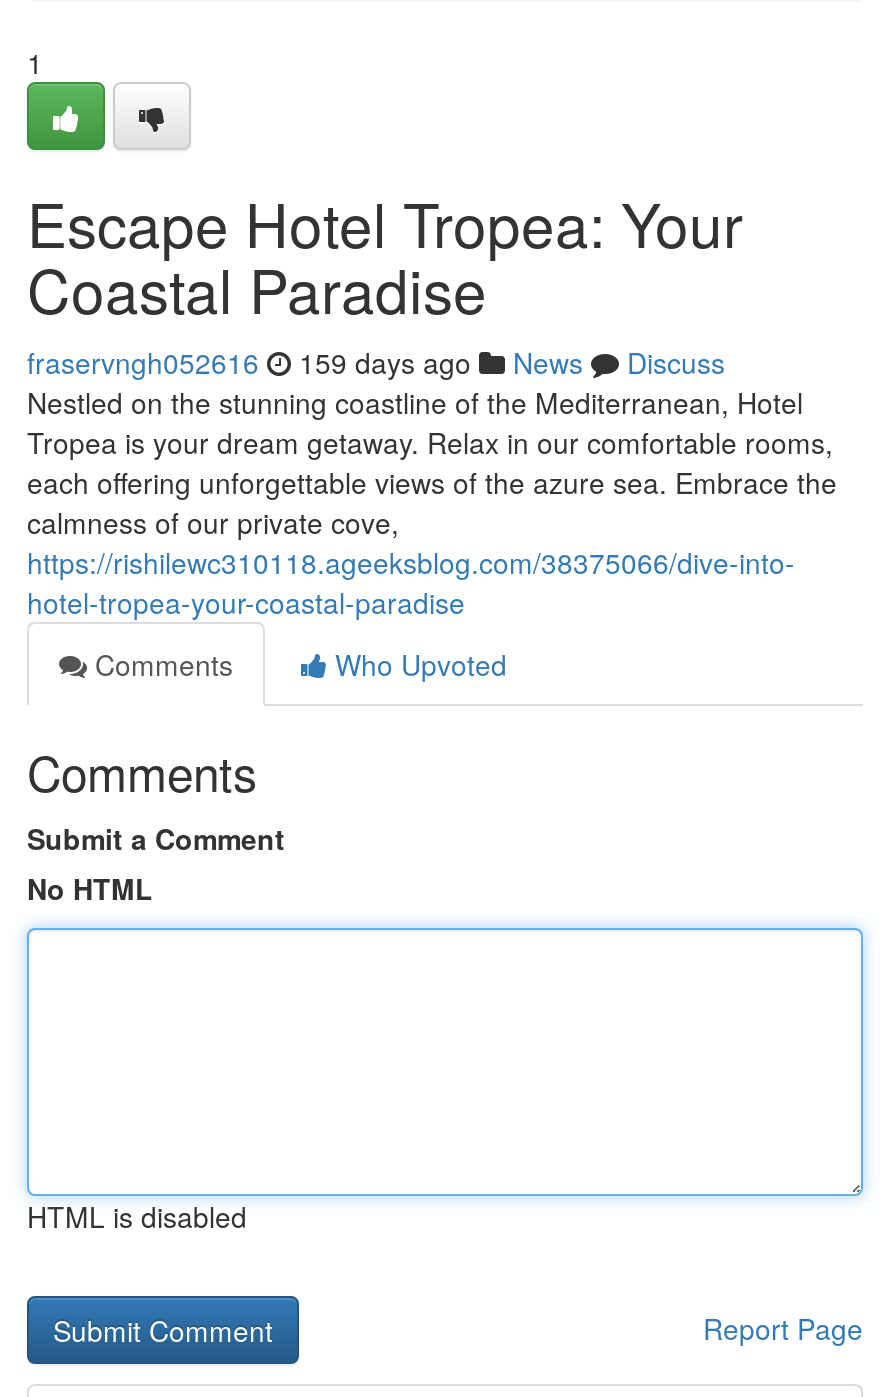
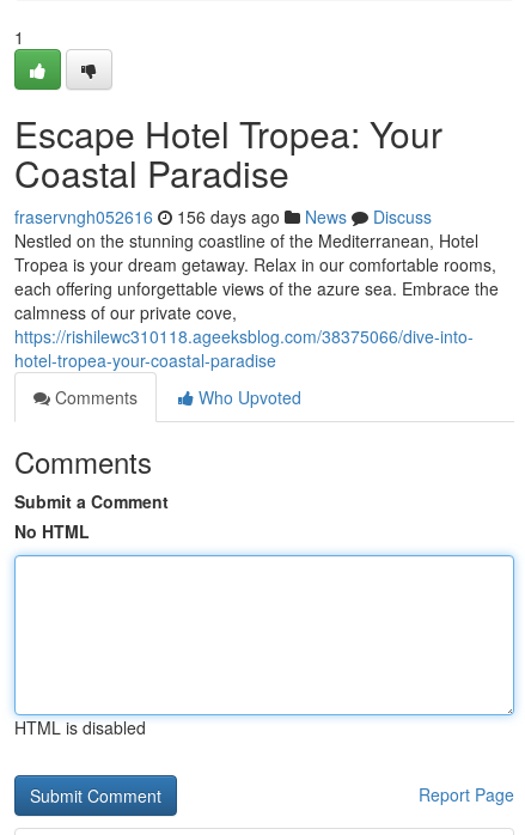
[27,342,725,382] fraservngh052616 159 days ago News Discuss -> [14,205,432,228] fraservngh052616 156 days ago News Discuss

